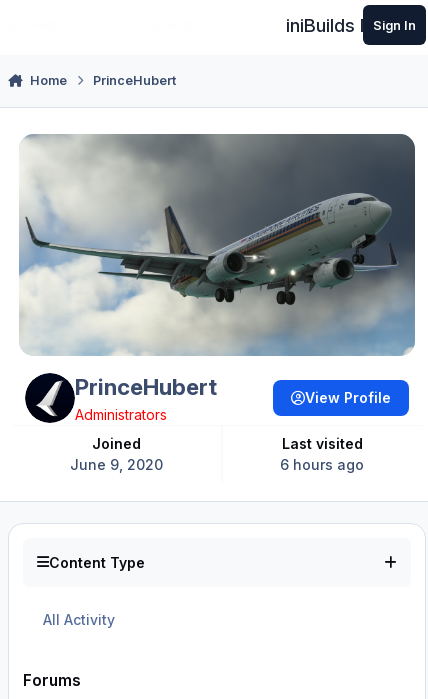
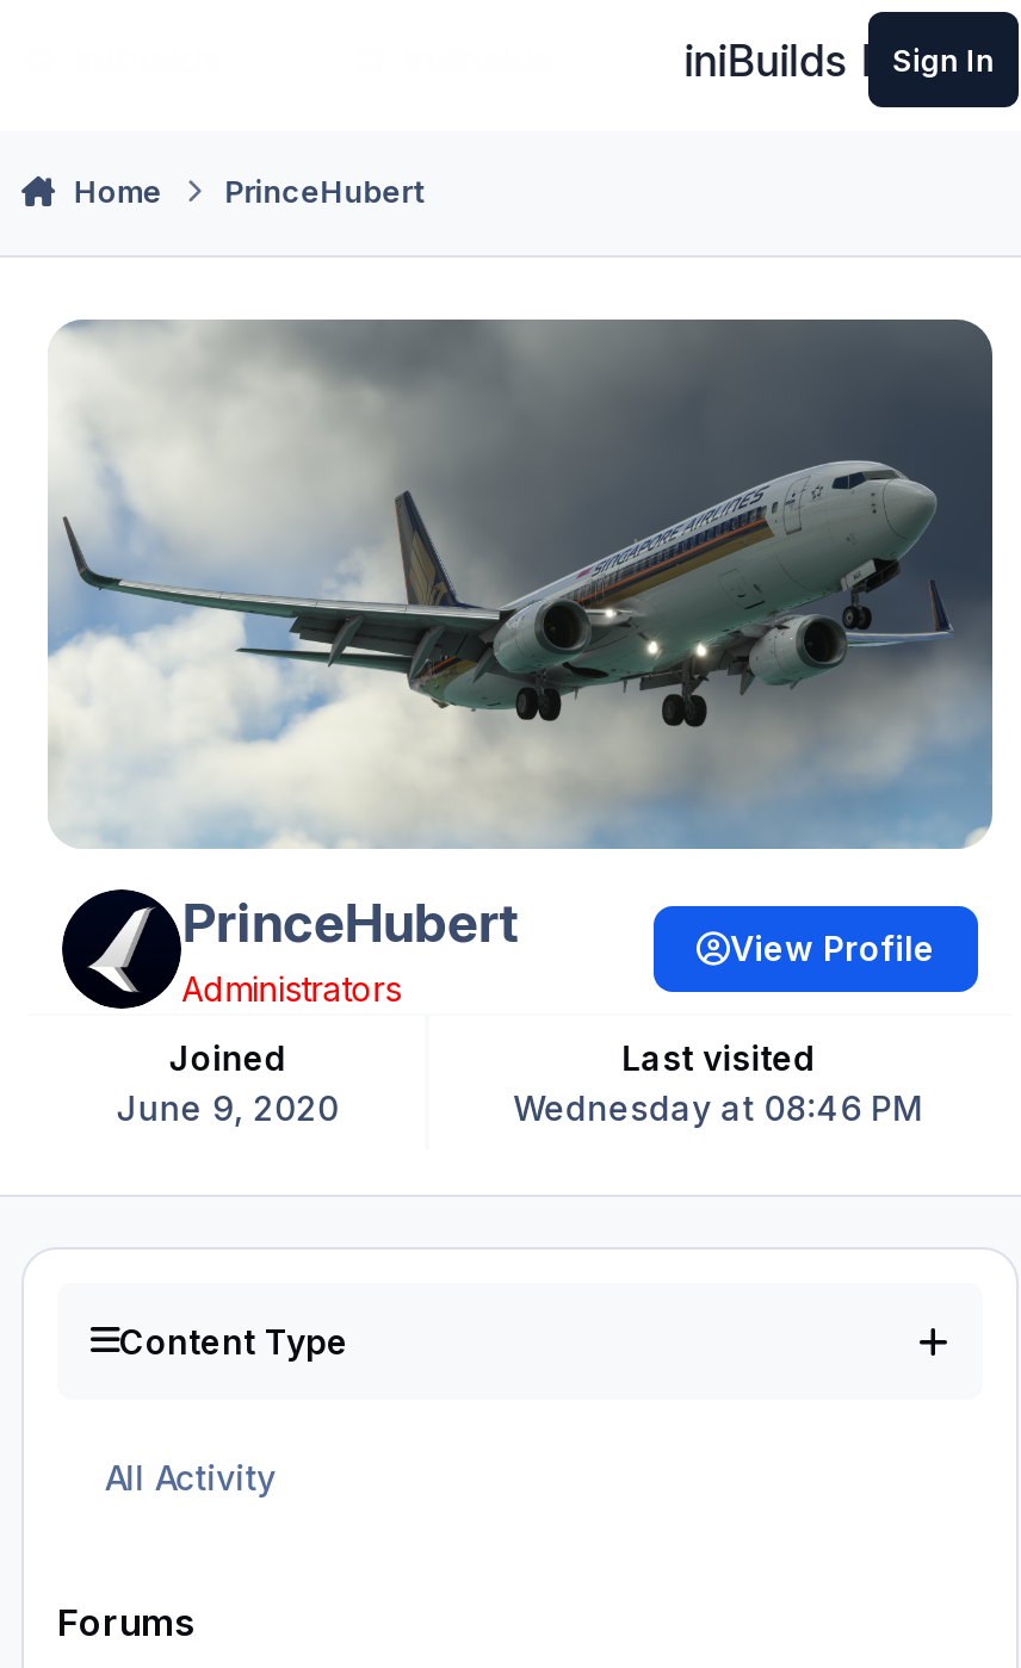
[280,456,364,473] 6 hours ago -> [513,1089,924,1129] Wednesday at 08:46 PM

